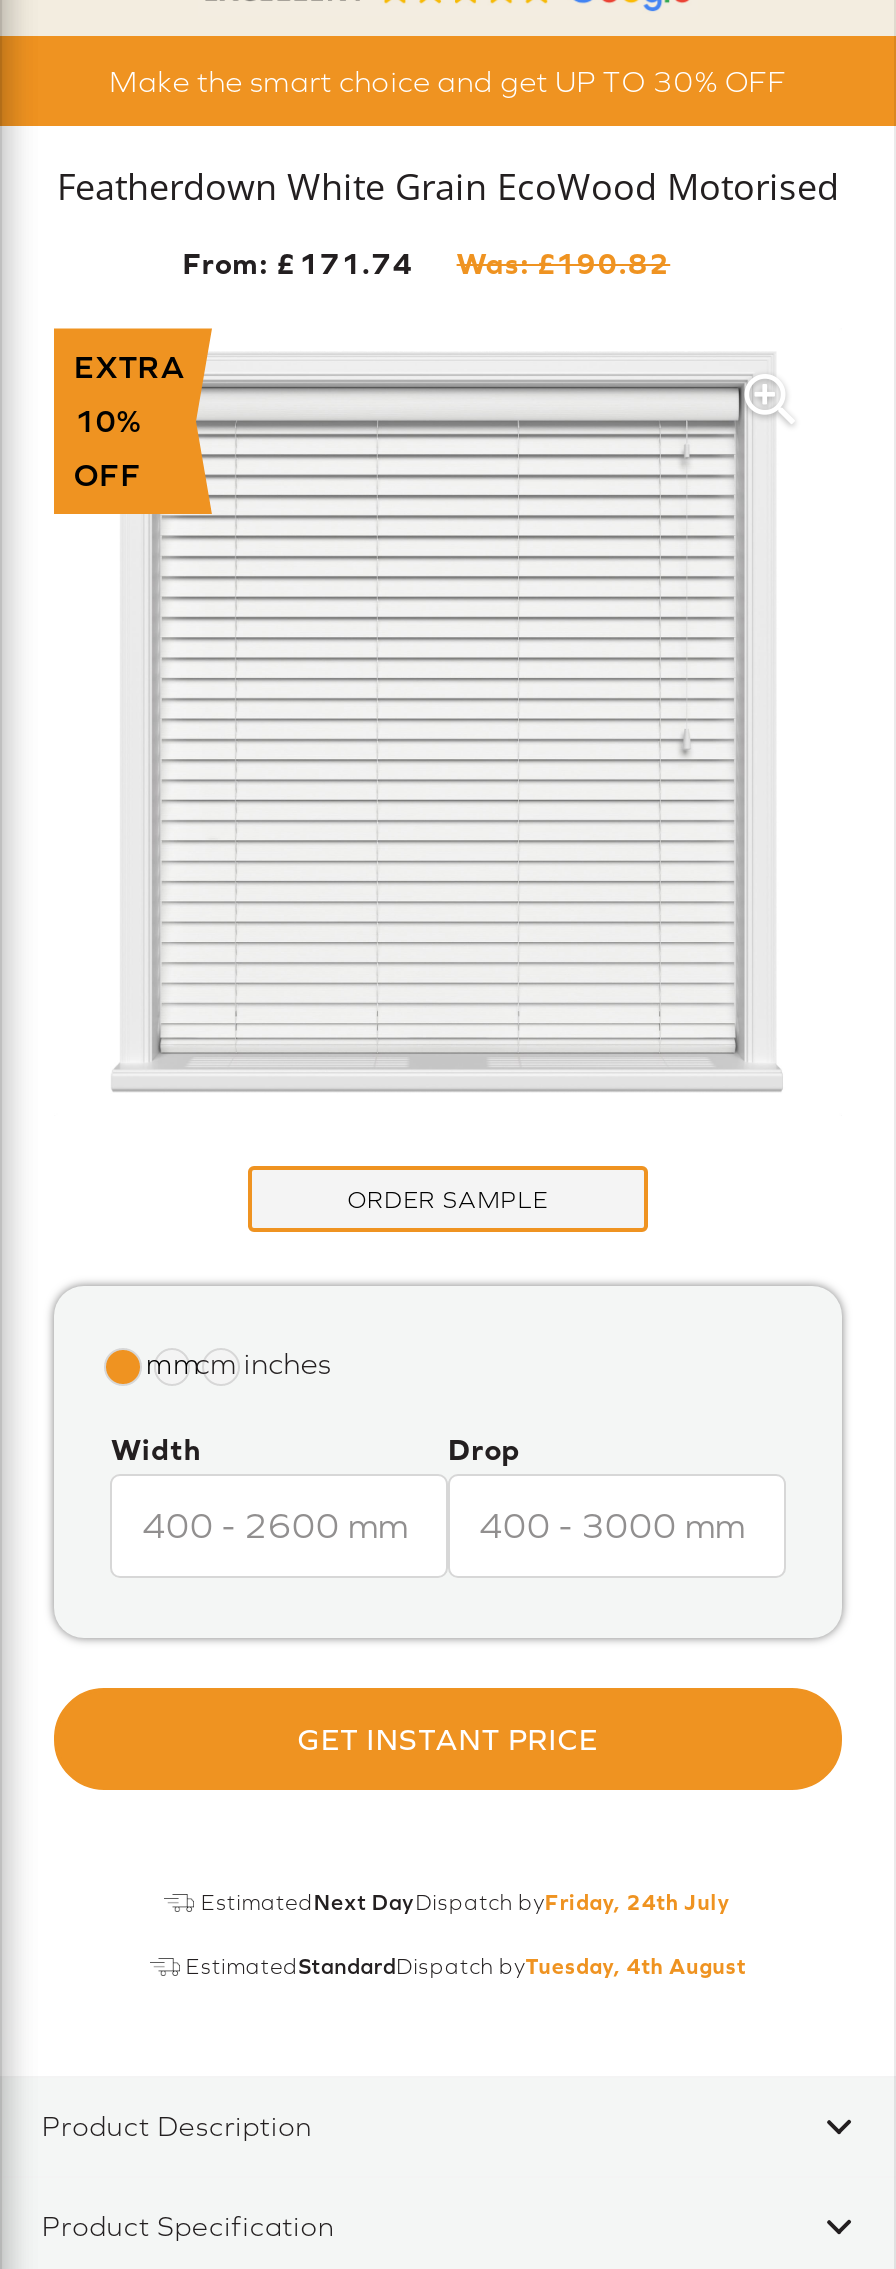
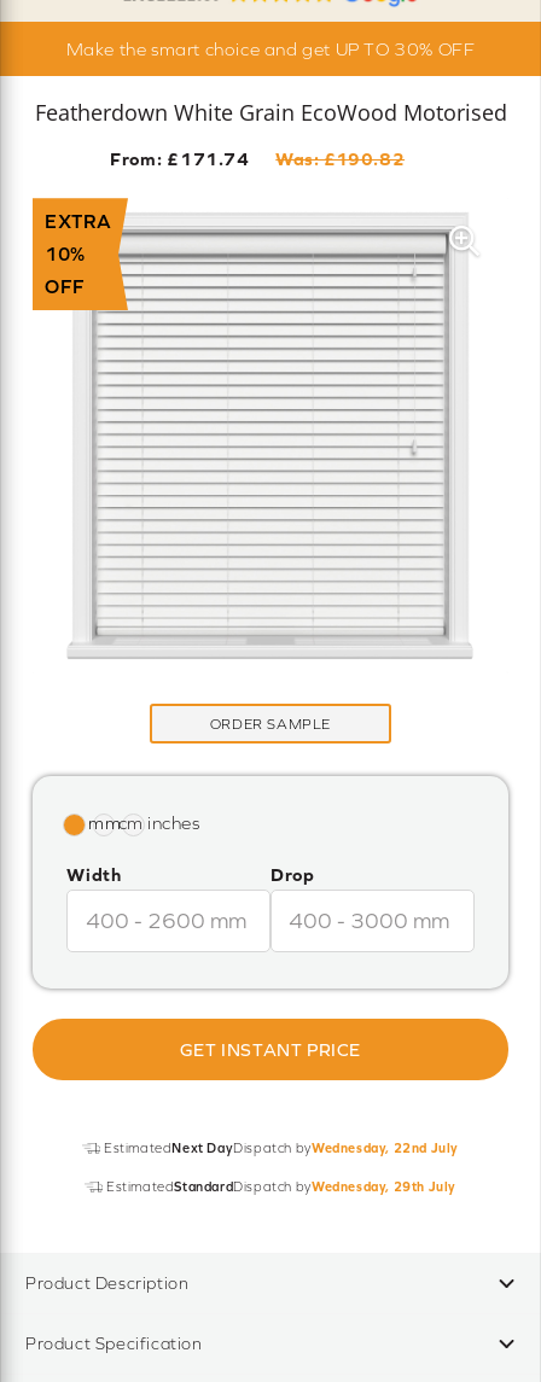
[201,1890,731,1914] Estimated Next DayDispatch byFriday, 24th July -> [104,1141,459,1155] Estimated Next DayDispatch byWednesday, 22nd July
[186,1954,746,1978] EstimatedStandardDispatch byTuesday, 4th August -> [106,1179,456,1194] EstimatedStandardDispatch byWednesday, 29th July

